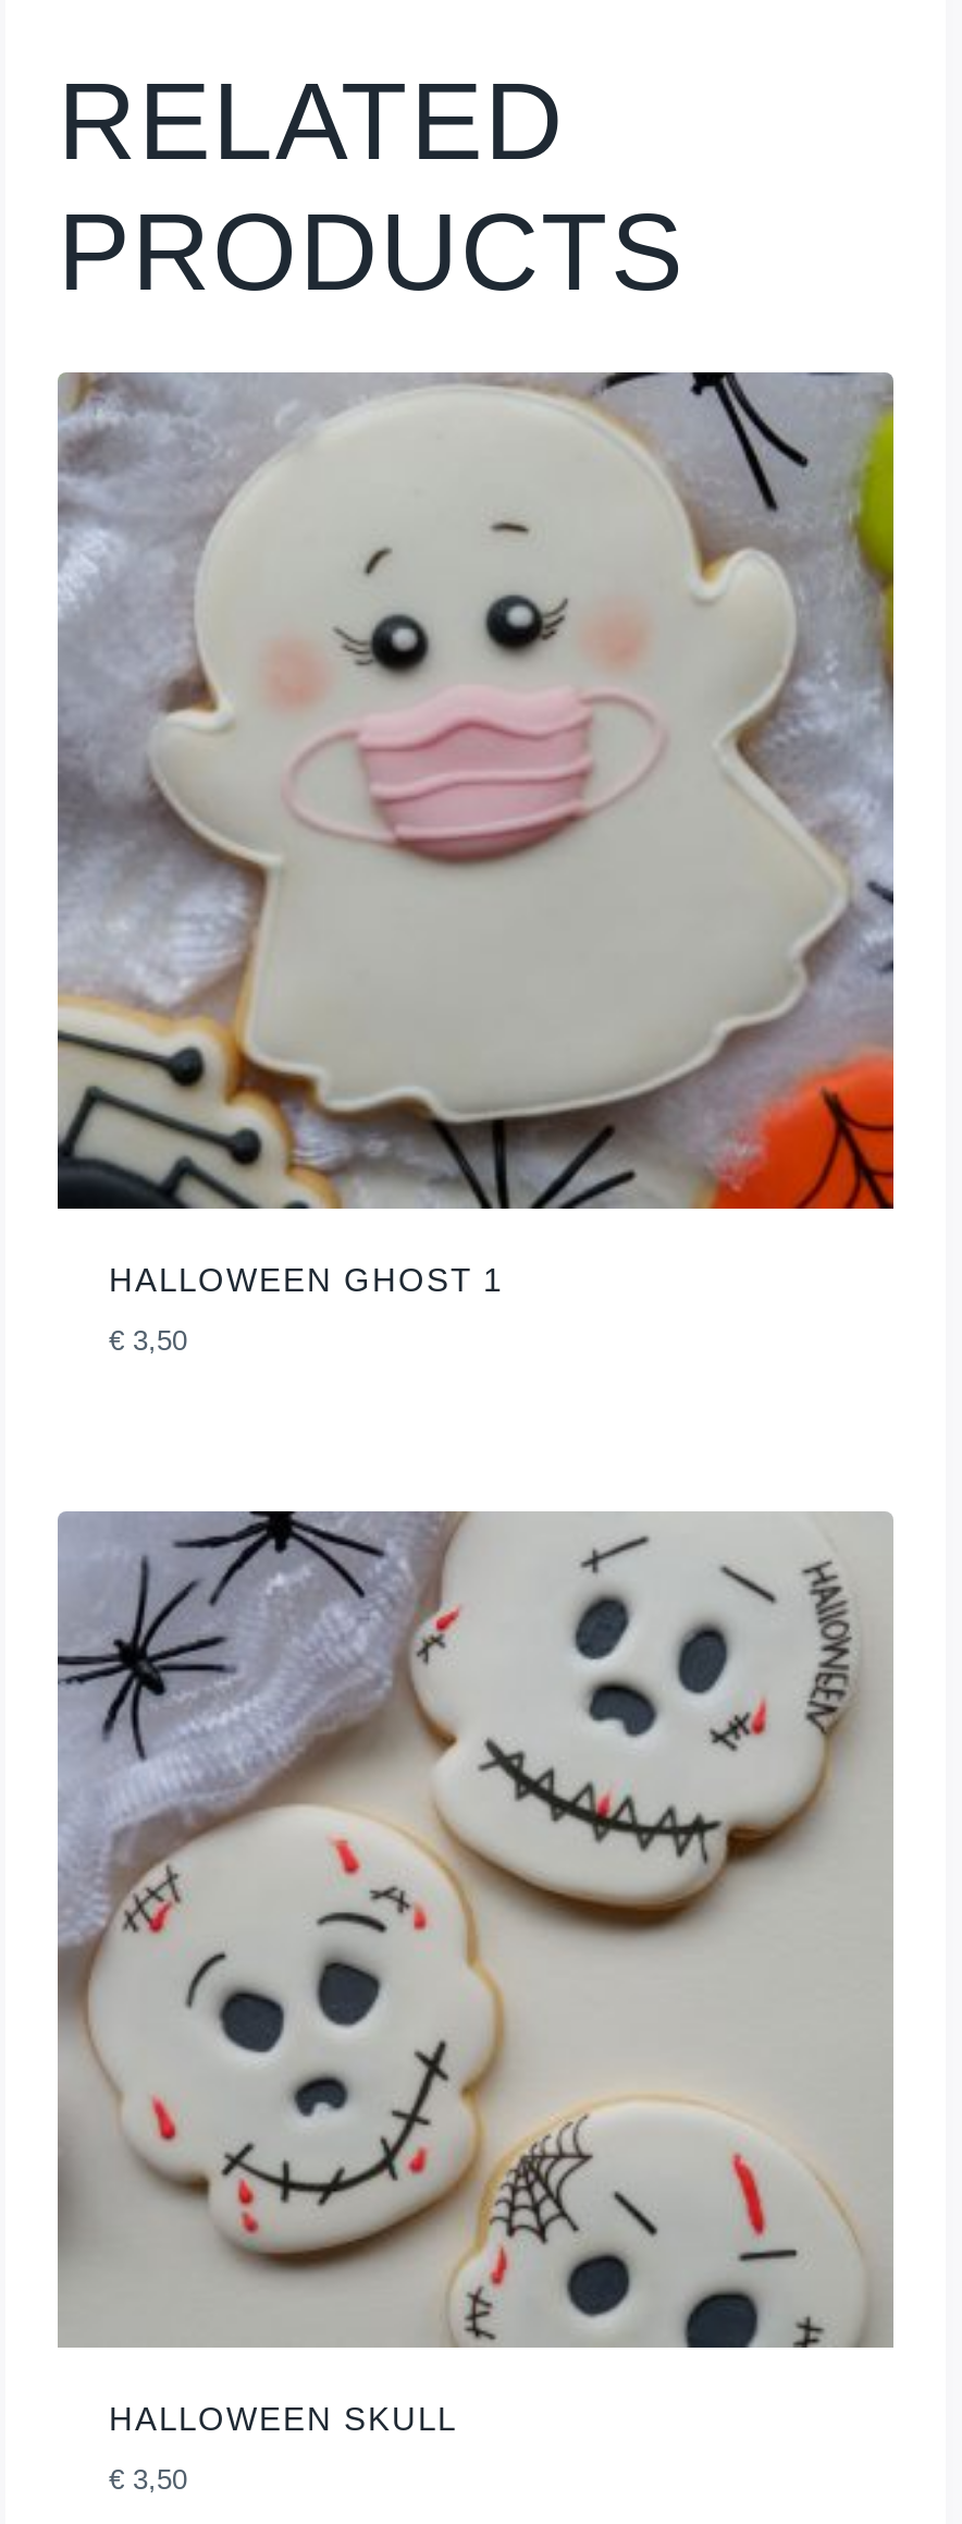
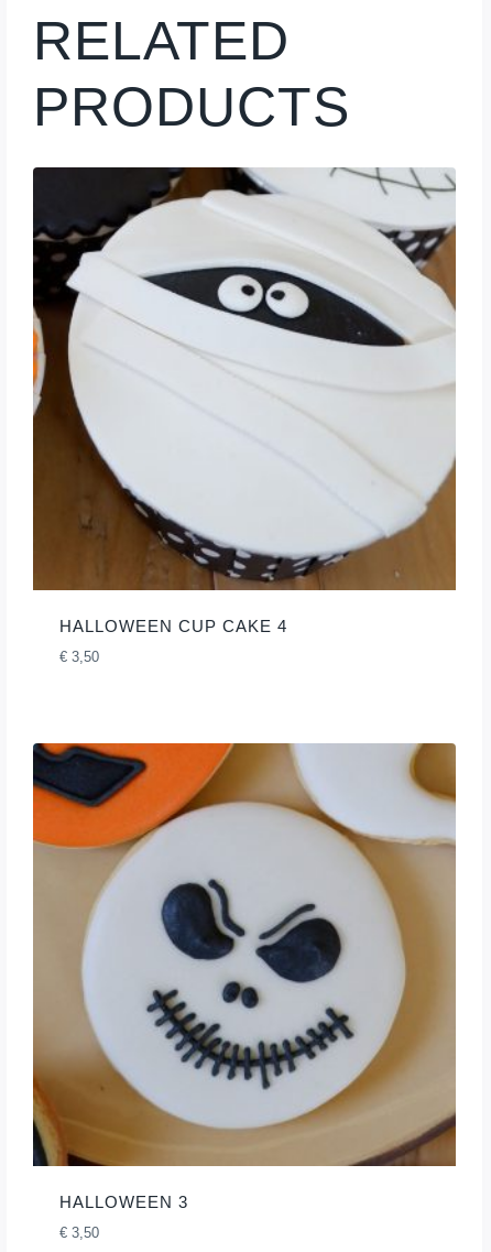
[55,370,896,1298] [image] | HALLOWEEN GHOST 1 -> [32,166,457,635] [image] | HALLOWEEN CUP CAKE 4
[55,1509,893,2436] [image] | HALLOWEEN SKULL -> [32,742,456,1211] [image] | HALLOWEEN 3

